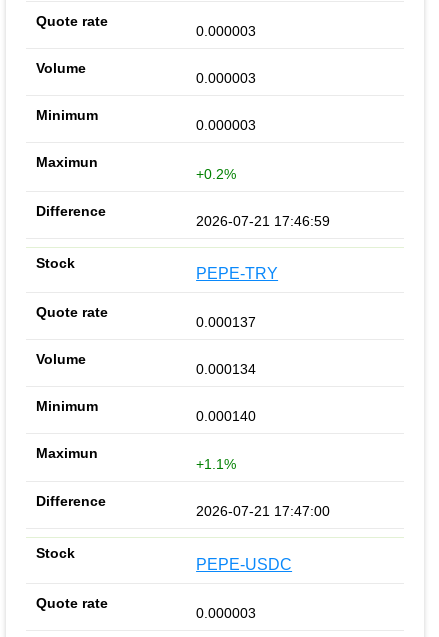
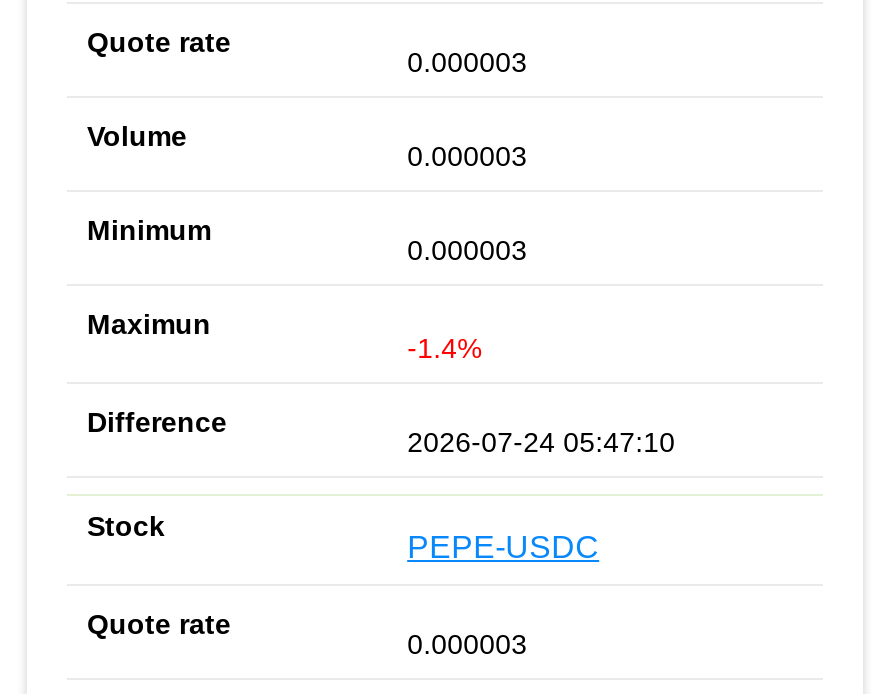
[196,166,330,519] +0.2% | 2026-07-21 17:46:59 | PEPE-TRY | 0.000137 | 0.000134 | 0.000140 | +1.1% | 2026-07-21 17:47:00 -> [407,331,675,457] -1.4% | 2026-07-24 05:47:10

